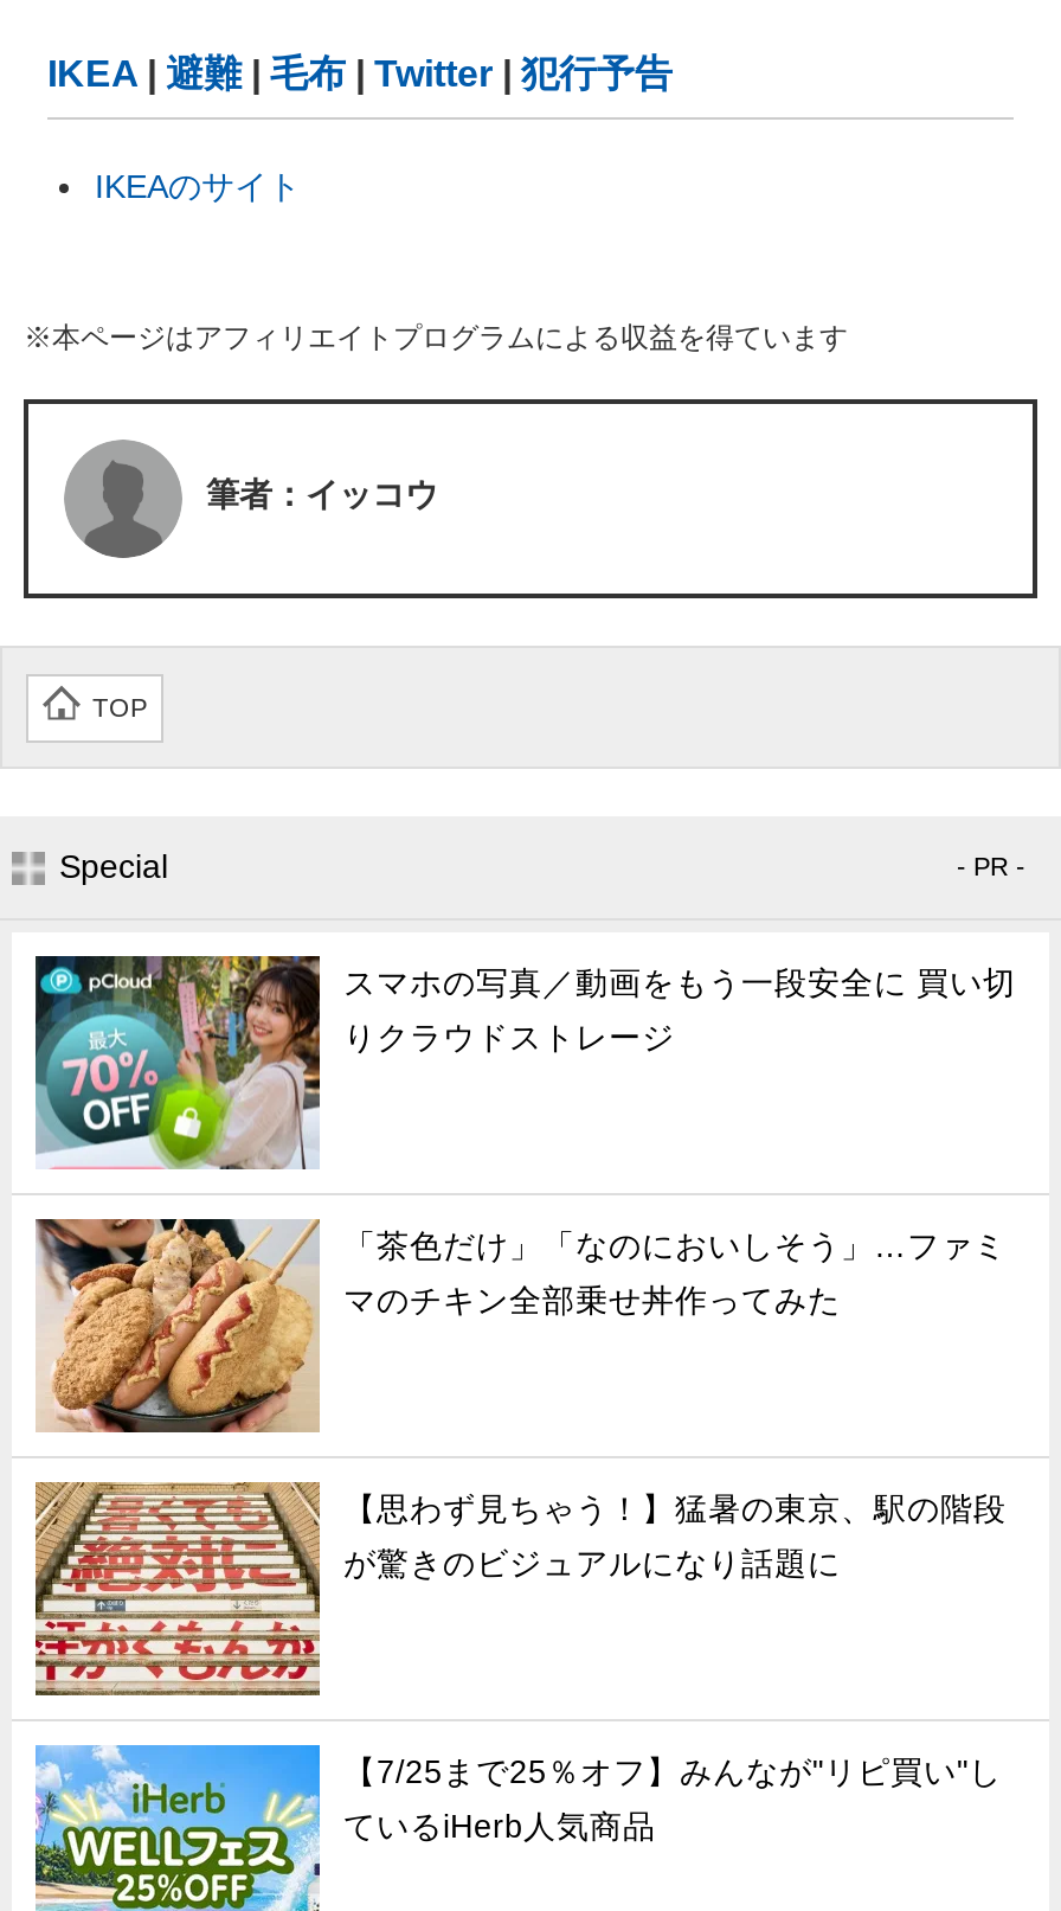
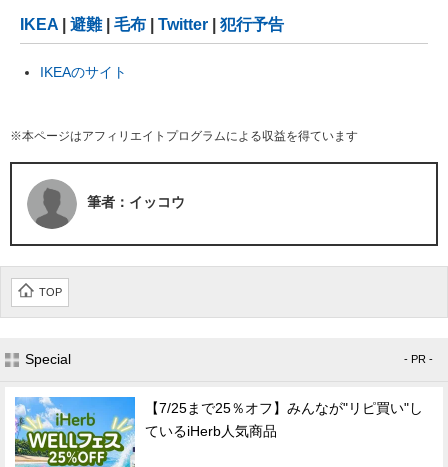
[33,954,1016,1172] [image] | スマホの写真／動画をもう一段安全に 買い切 | りクラウドストレージ -> none
[36,1217,1007,1435] [image] | 「茶色だけ」「なのにおいしそう」…ファミ | マのチキン全部乗せ丼作ってみた -> none
[33,1477,1007,1698] [image] | 【思わず見ちゃう！】猛暑の東京、駅の階段 | が驚きのビジュアルになり話題に -> none

